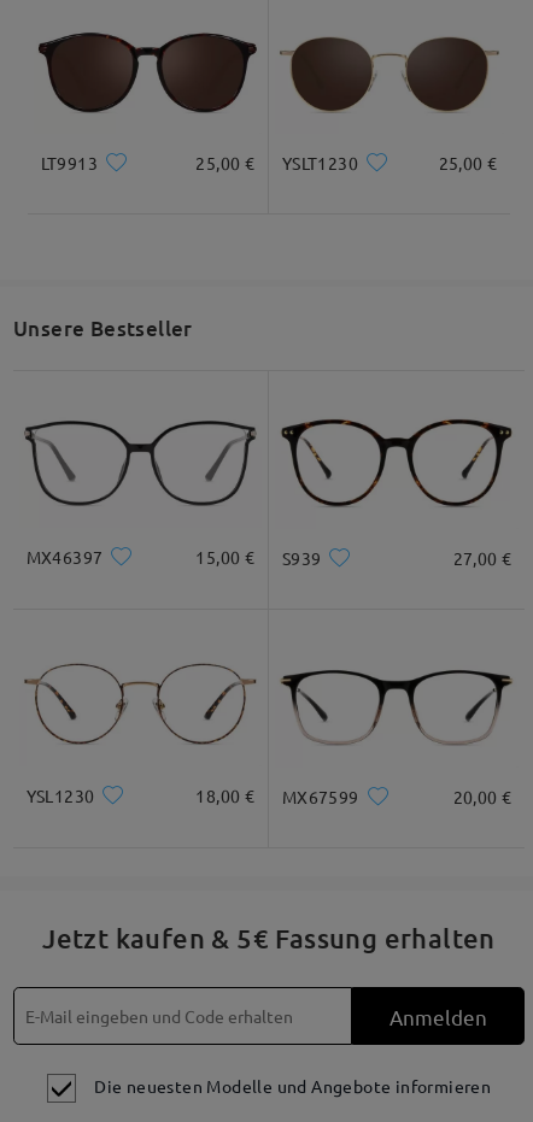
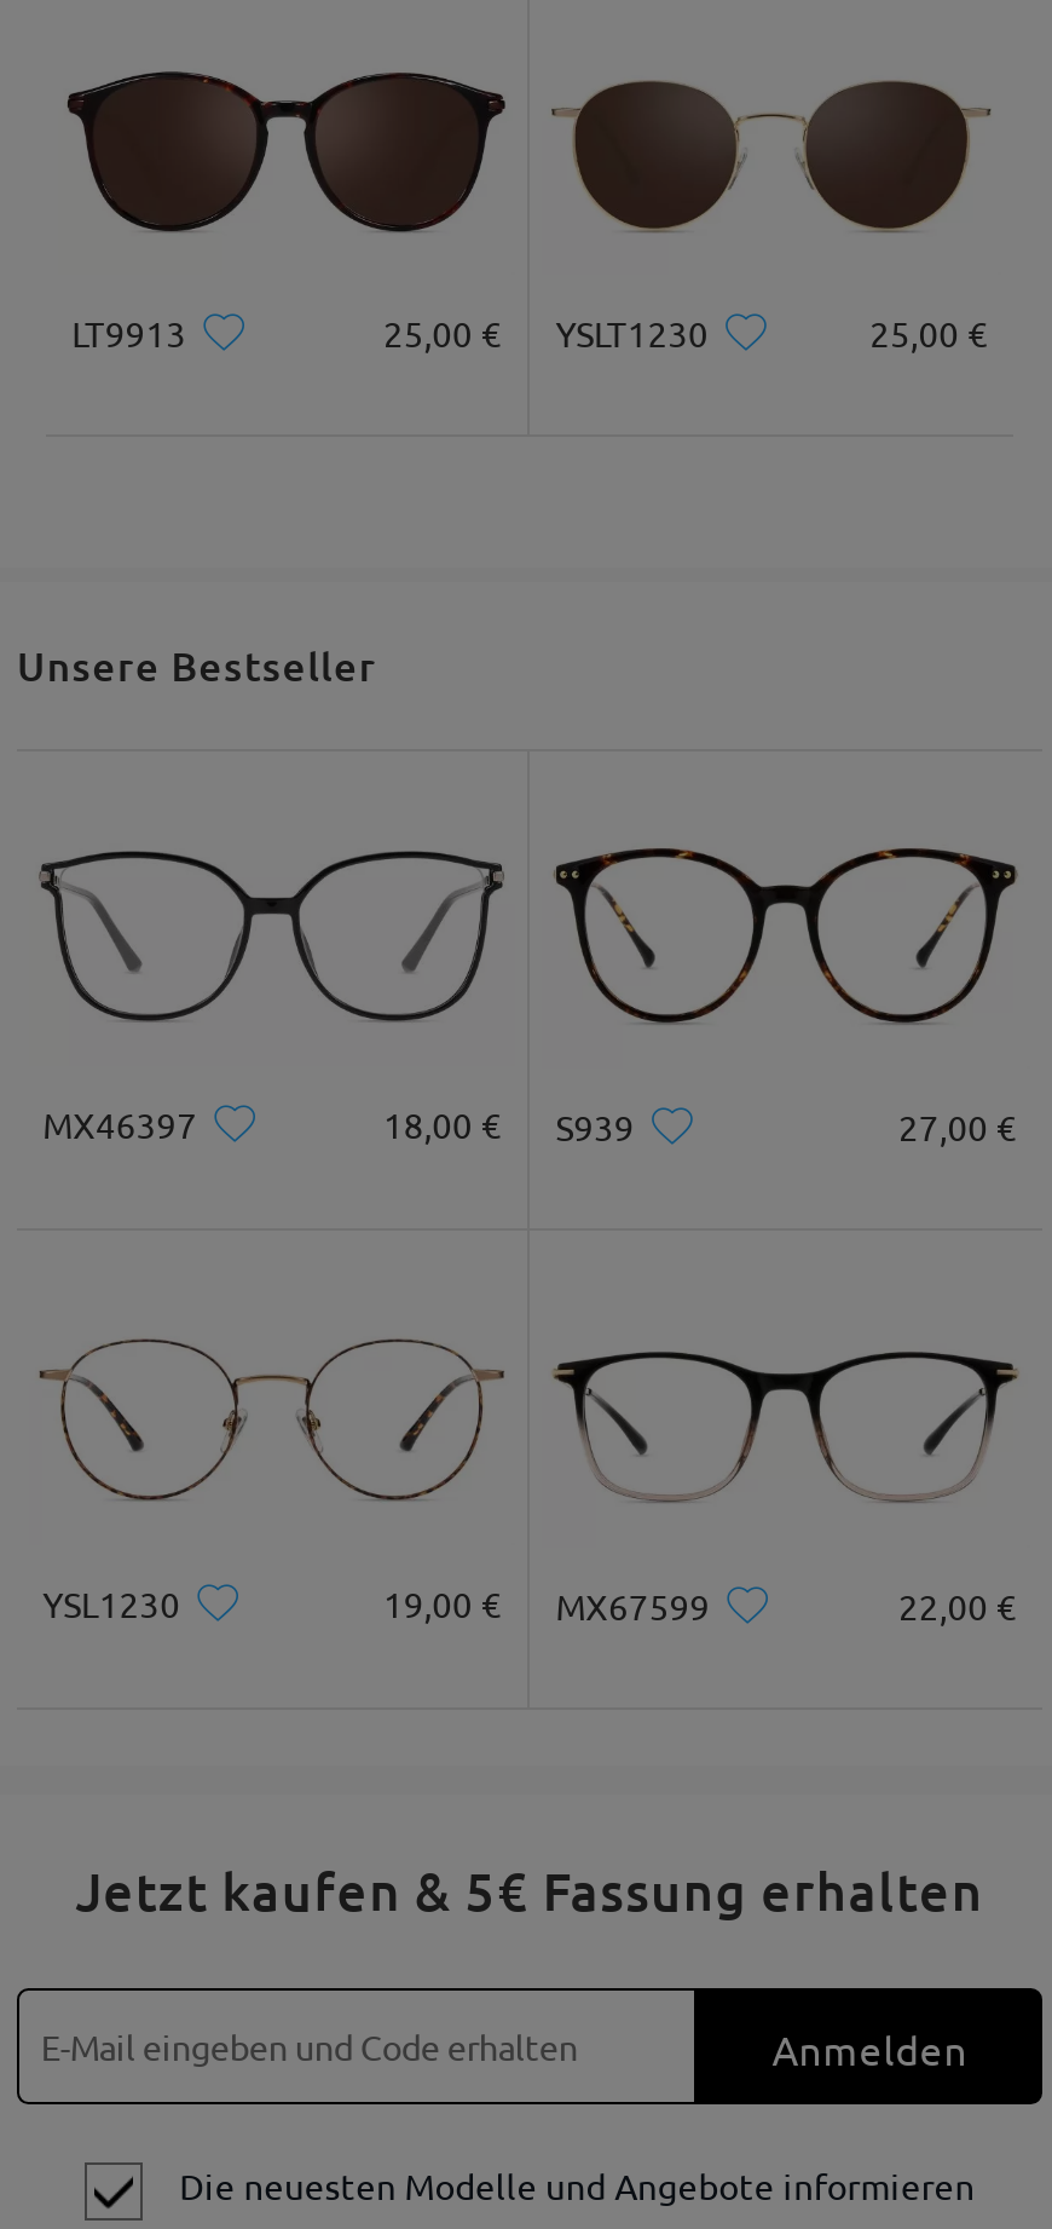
[196,546,321,569] 15,00 € S939 -> [383,1103,634,1148] 18,00 € S939
[196,785,359,807] 18,00 € MX67599 -> [383,1582,710,1627] 19,00 € MX67599
[453,785,512,807] 20,00 € -> [898,1583,1016,1627] 22,00 €

